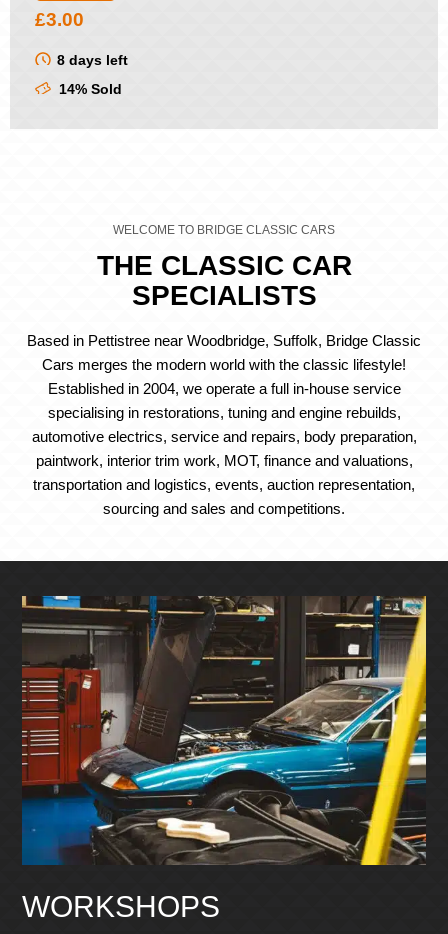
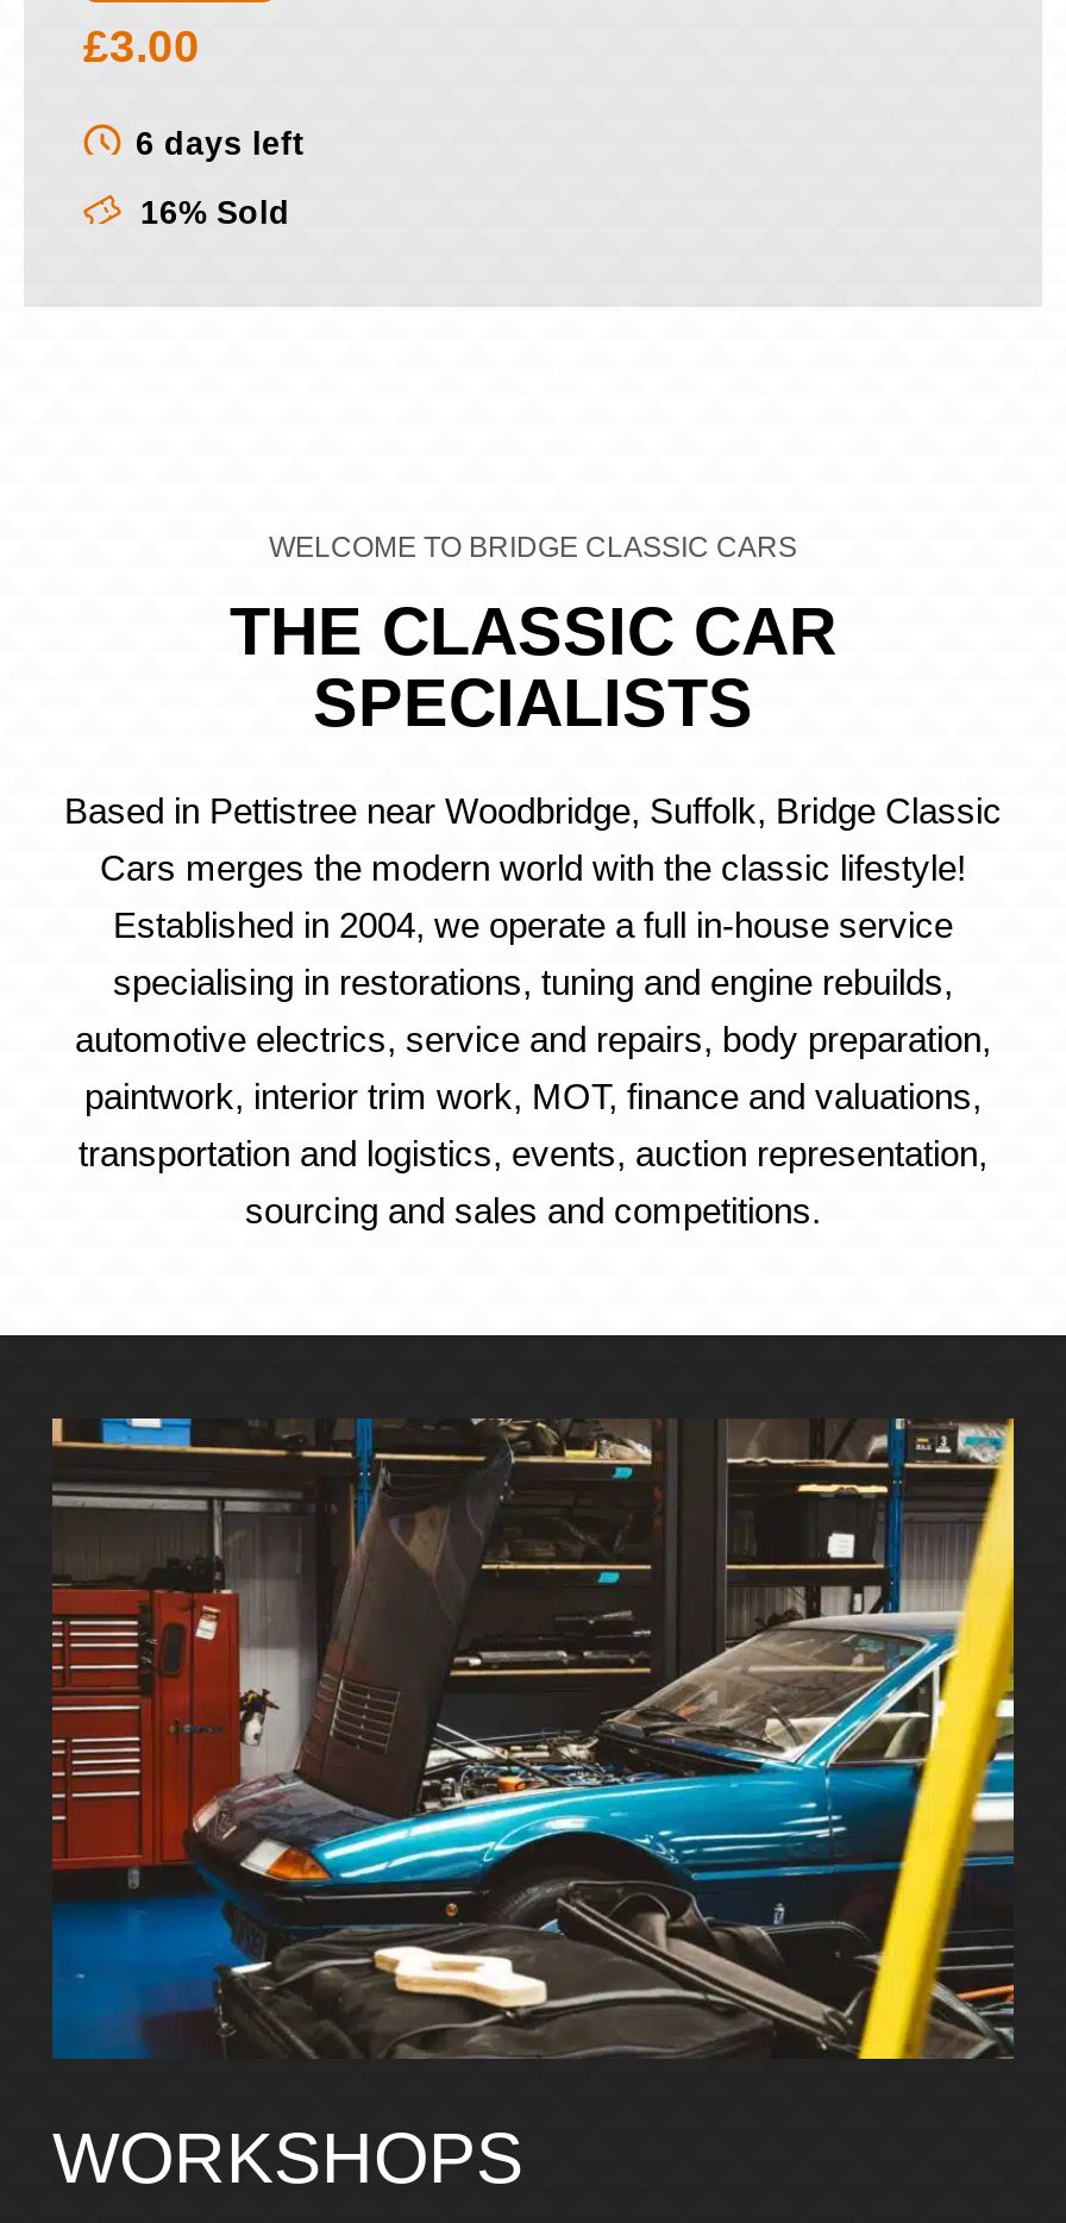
[57,53,128,68] 8 days left -> [136,125,305,161] 6 days left
[55,82,122,97] 14% Sold -> [131,194,290,230] 16% Sold

